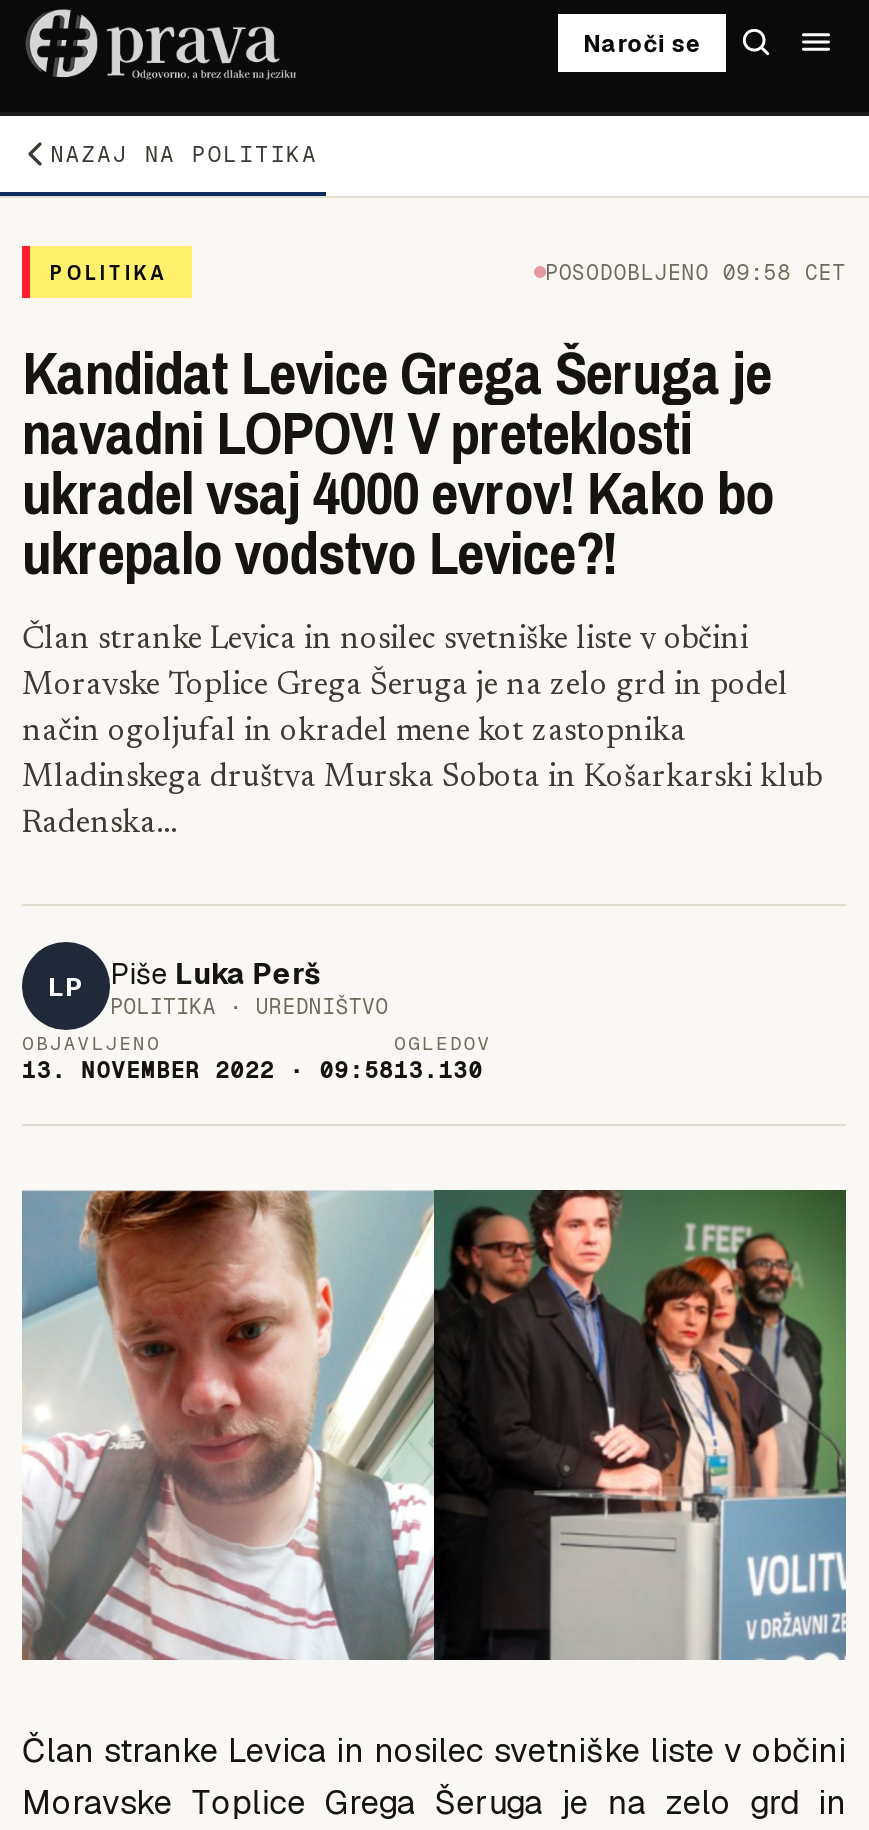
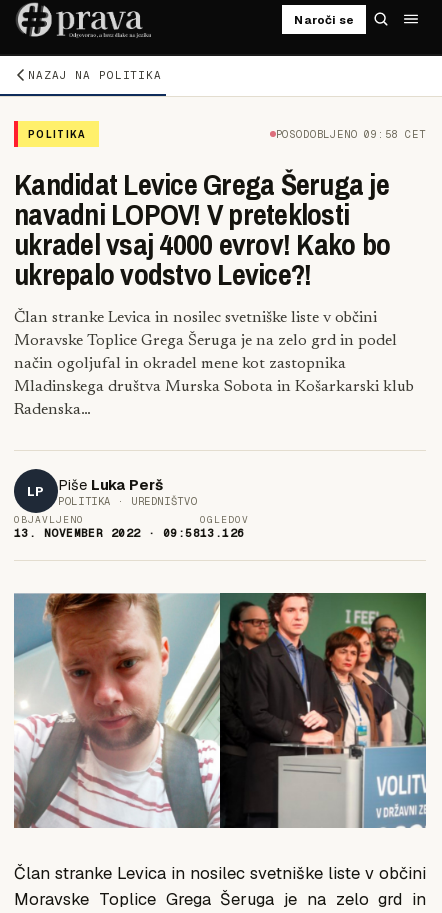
[22,1056,483,1084] 13. NOVEMBER 2022 · 09:58 13.130 -> [14,526,245,540] 13. NOVEMBER 2022 · 09:58 13.126

